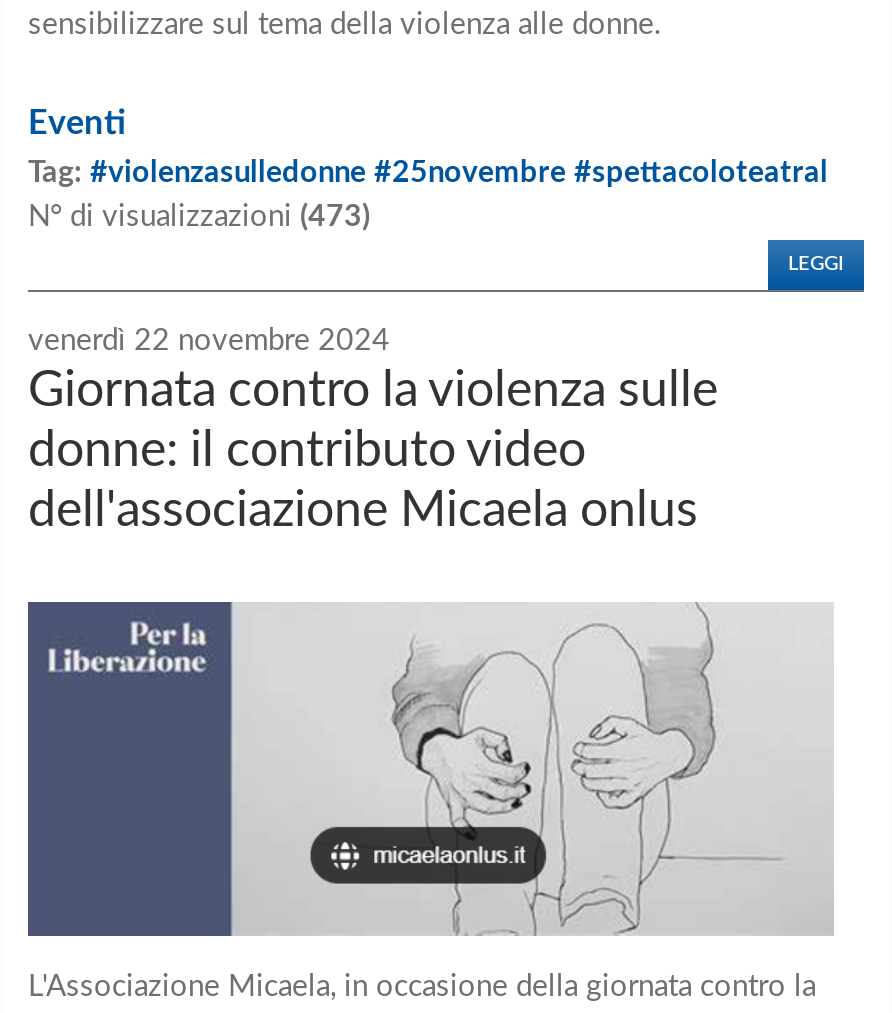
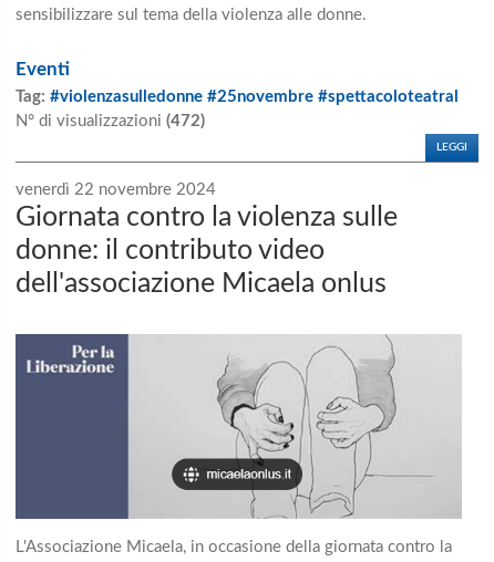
[28,203,370,233] N° di visualizzazioni (473) -> [16,113,205,130] N° di visualizzazioni (472)

